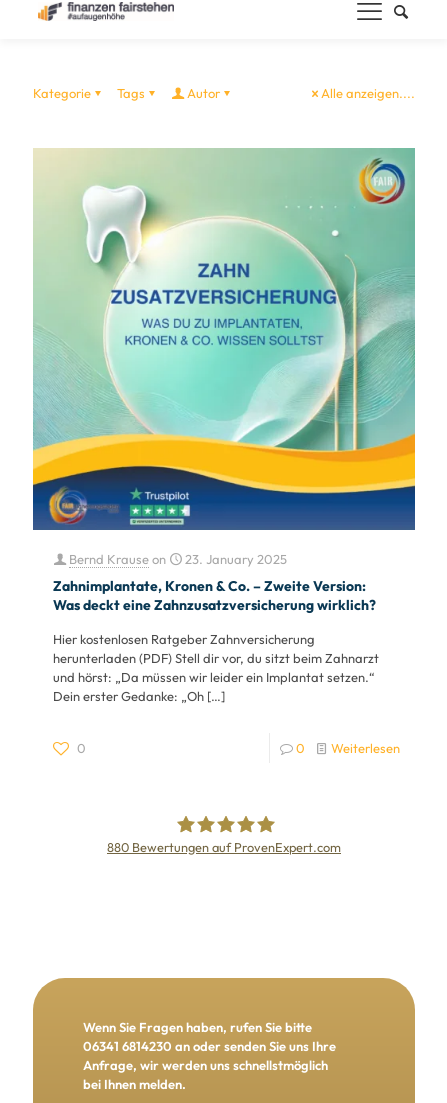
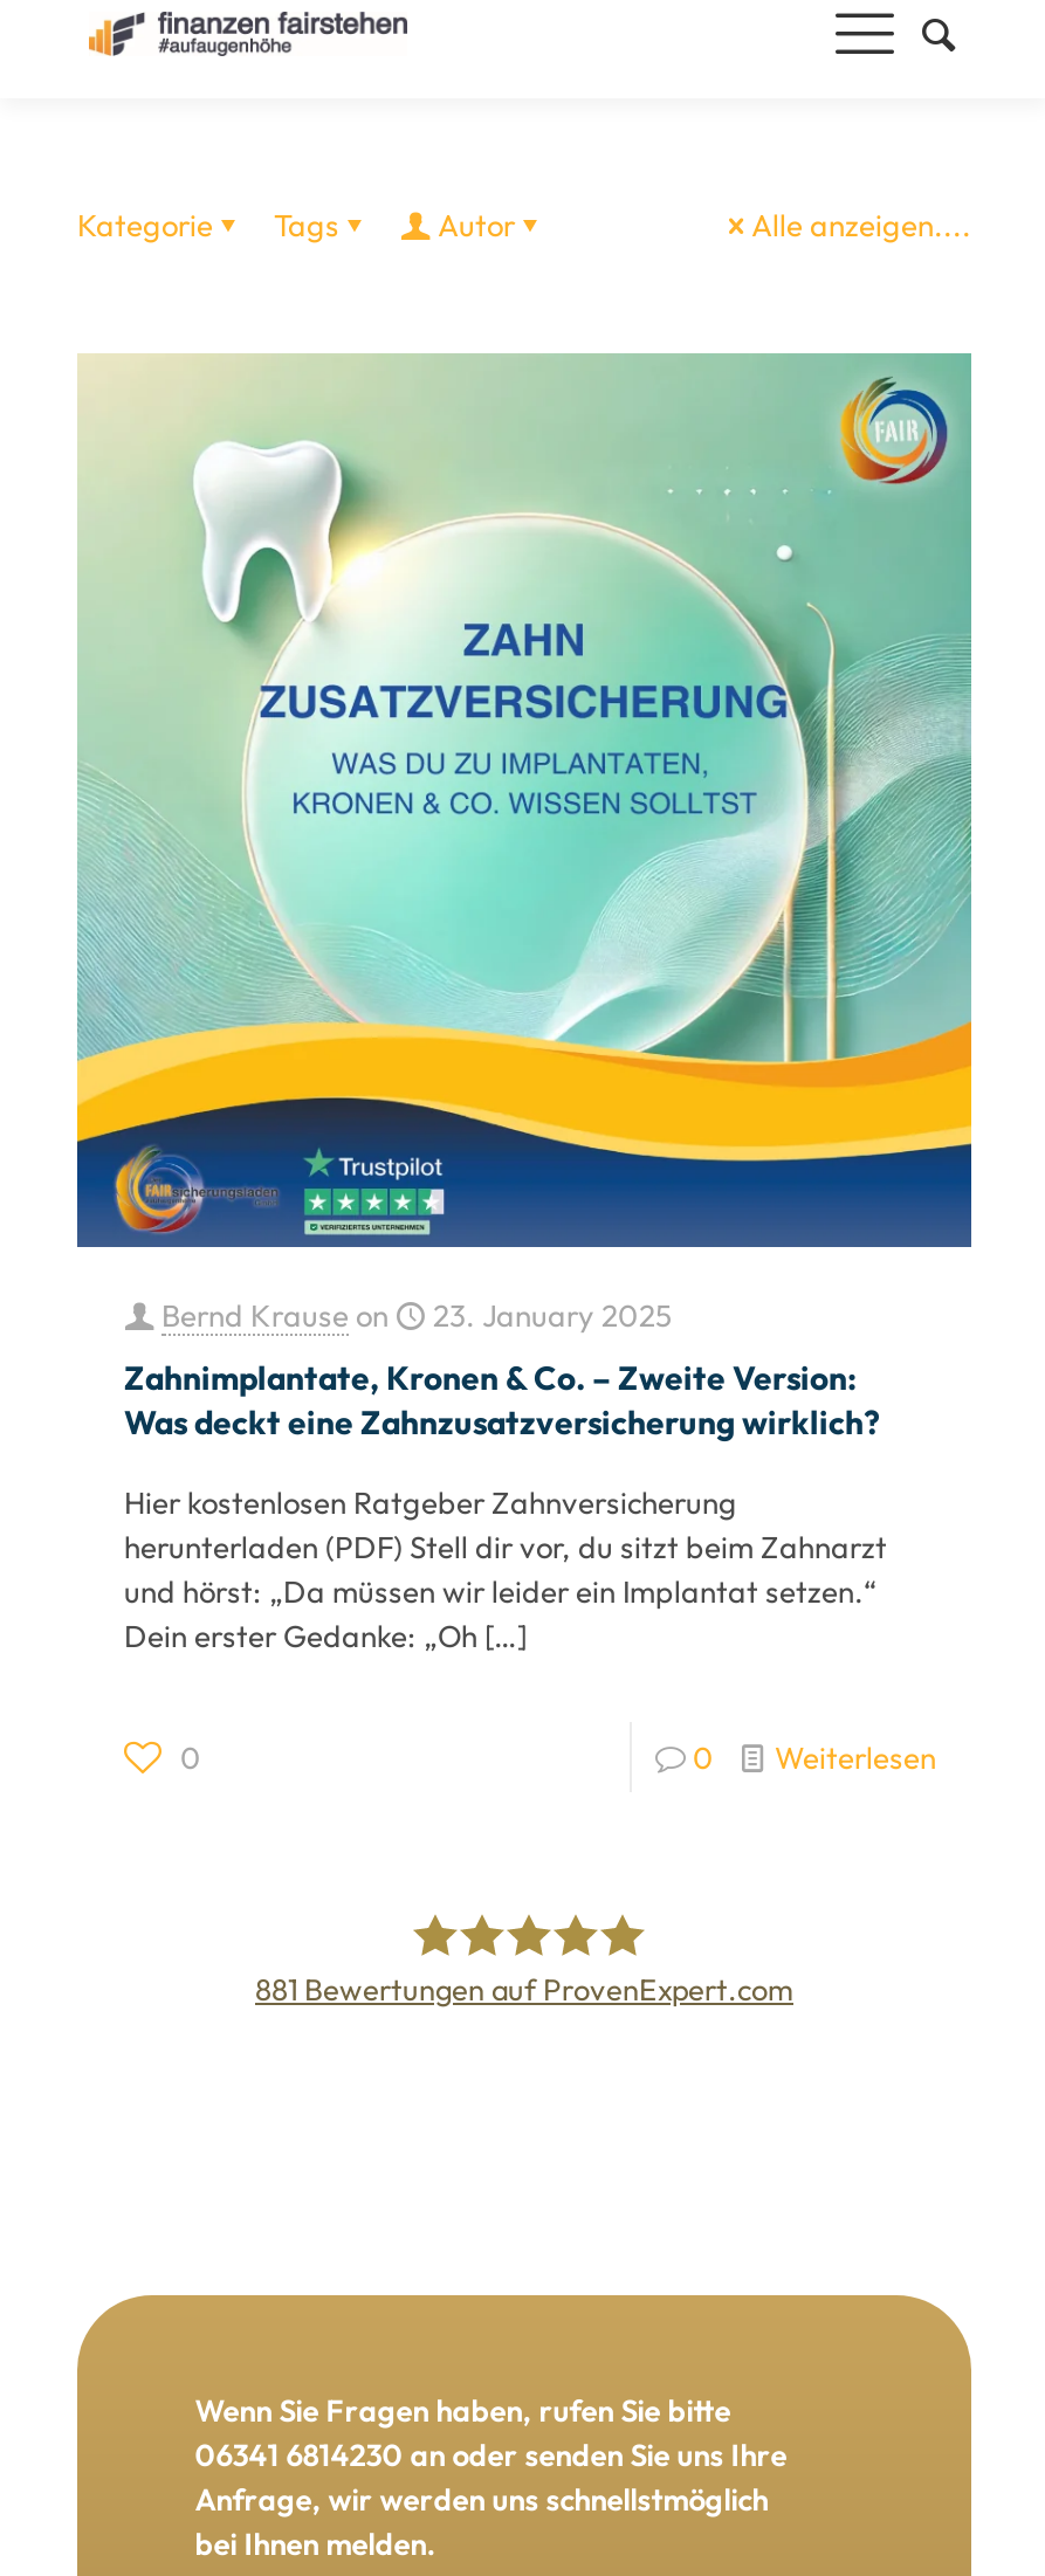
[107,839,341,855] 880 Bewertungen auf ProvenExpert.com -> [255,1969,793,2007] 881 Bewertungen auf ProvenExpert.com

